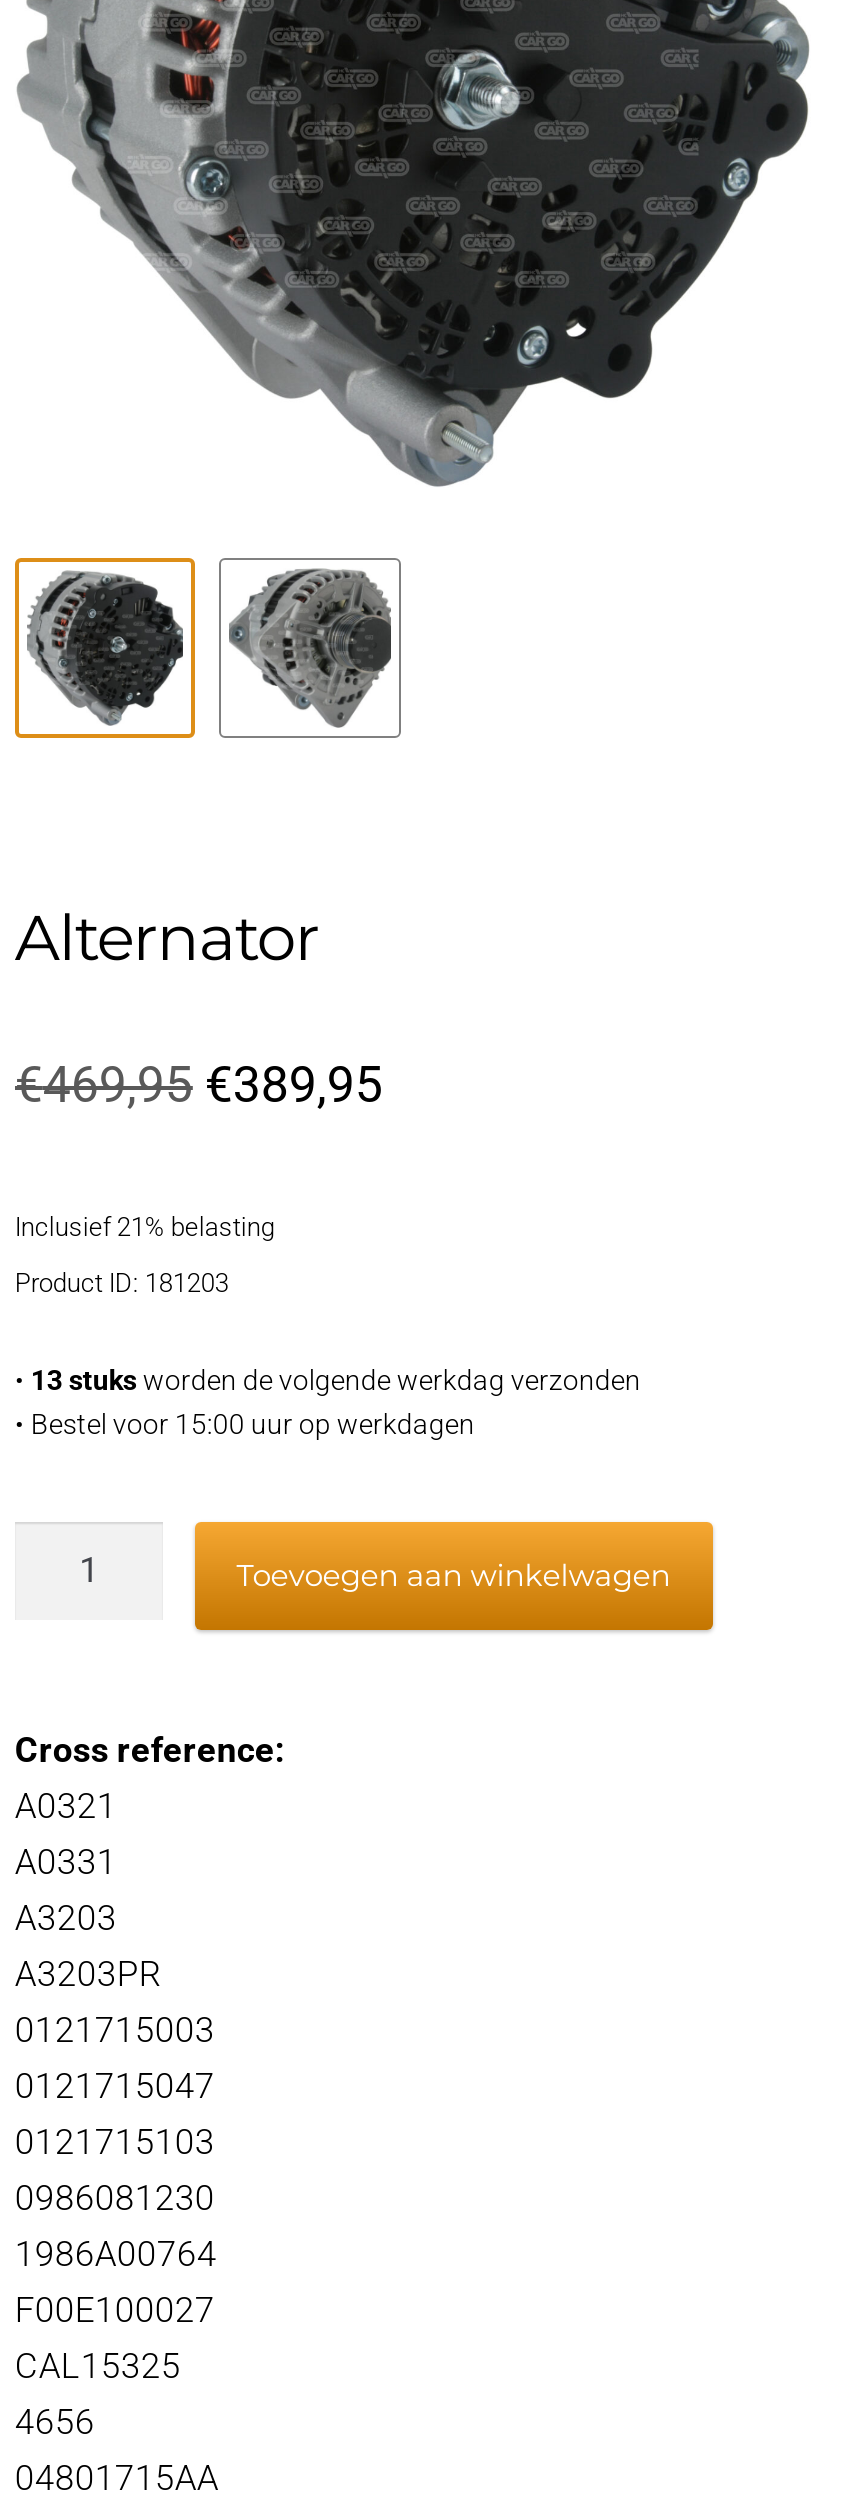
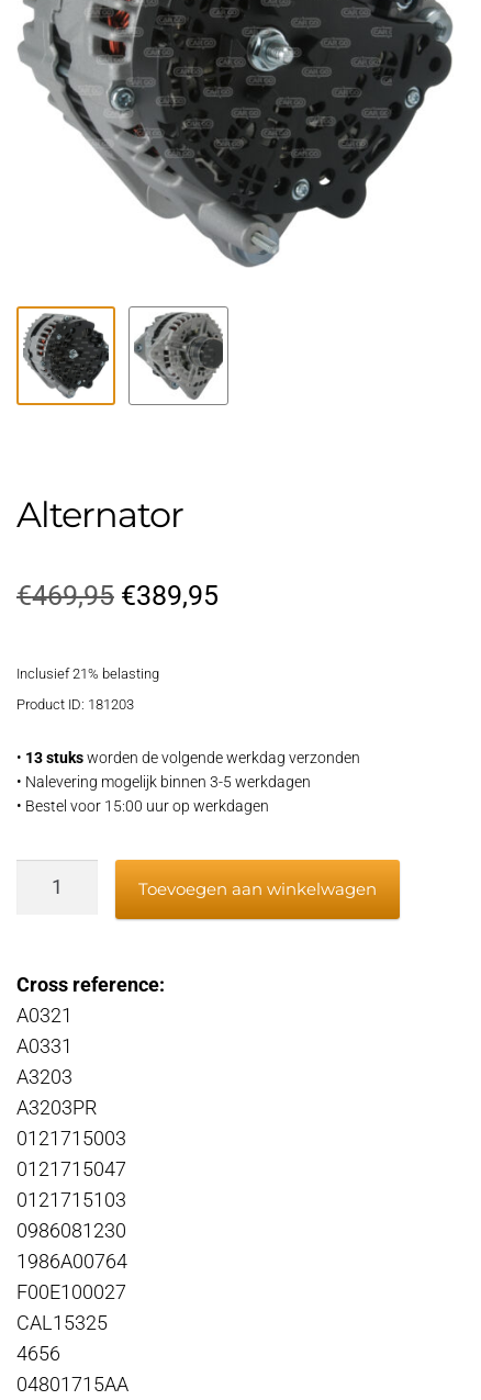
none -> [16,773,311,791] • Nalevering mogelijk binnen 3-5 werkdagen

